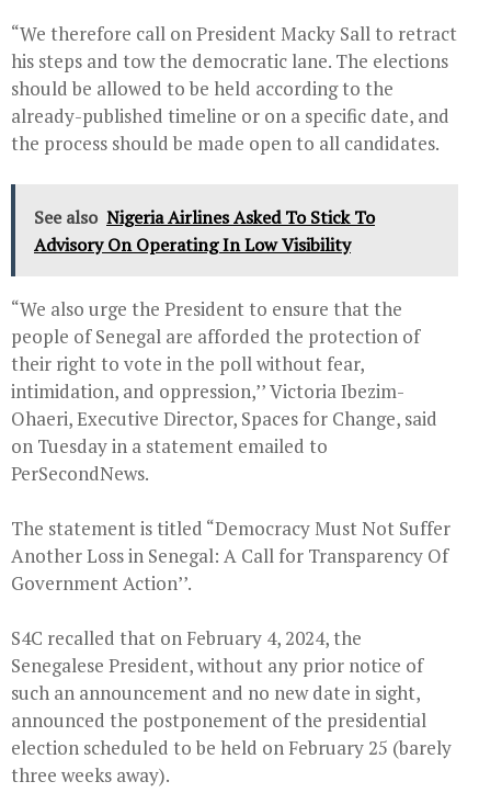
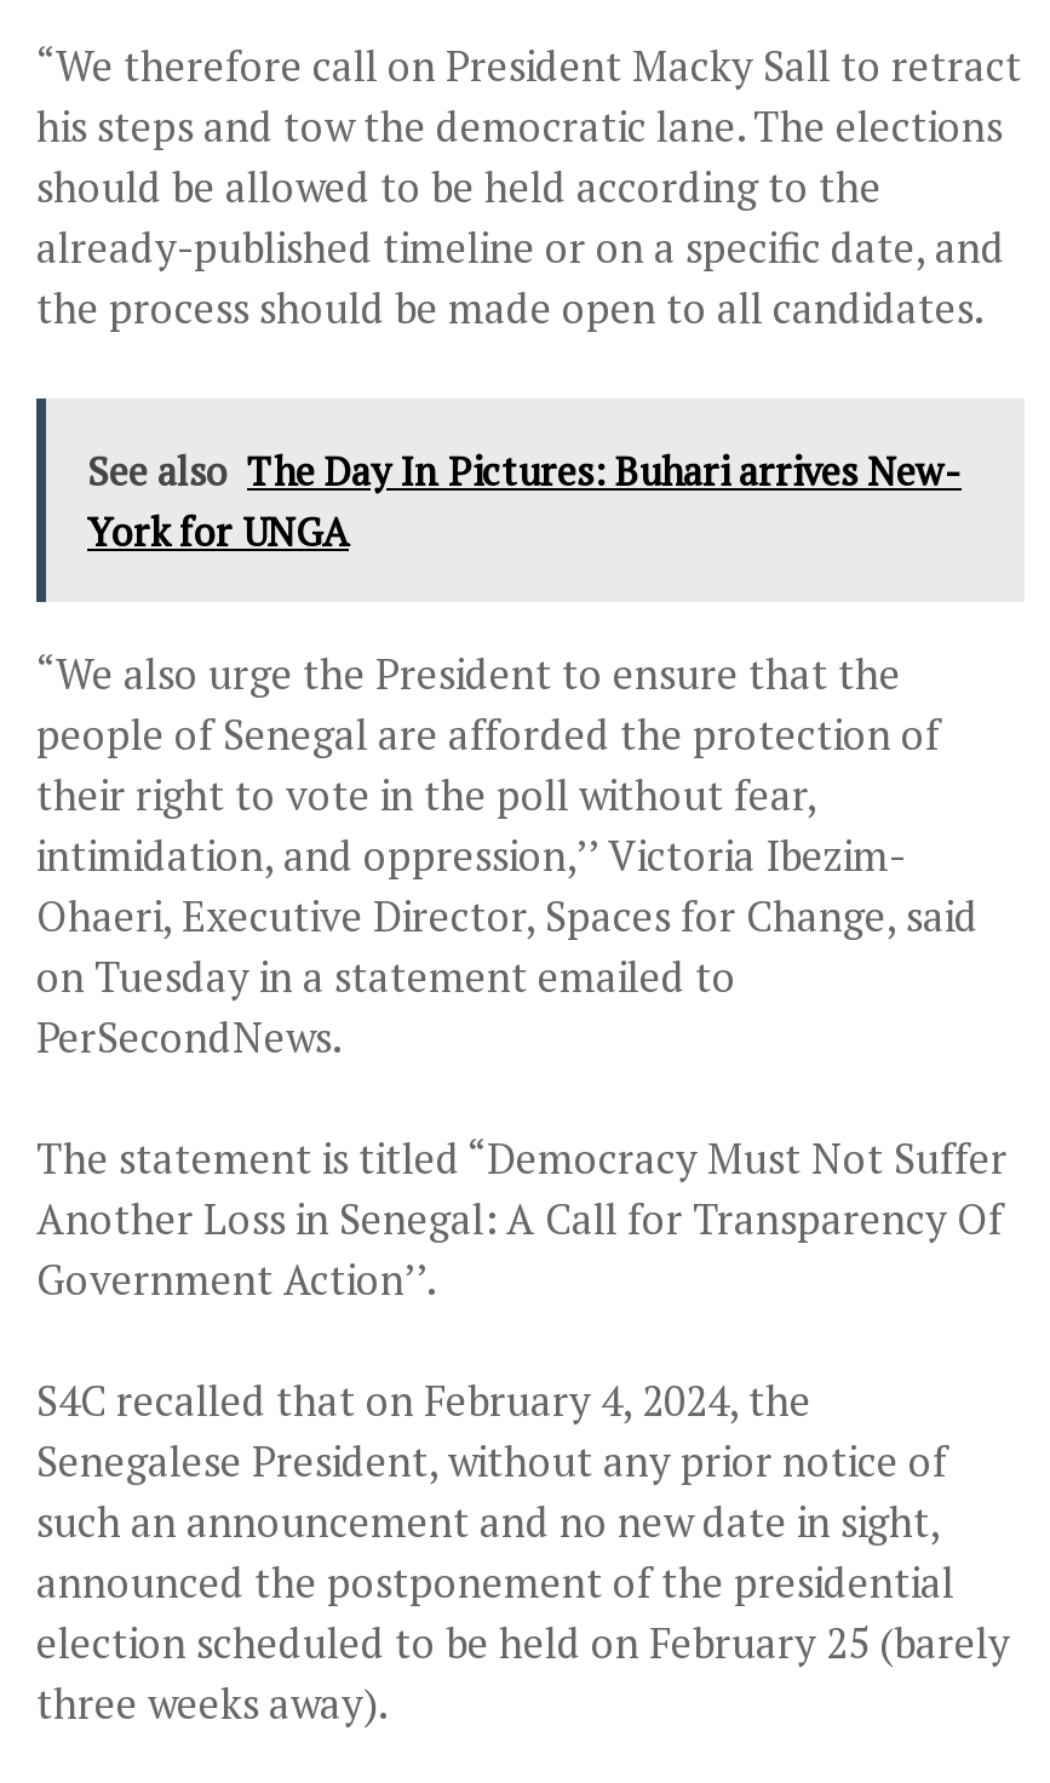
[34,205,375,257] See also Nigeria Airlines Asked To Stick To | Advisory On Operating In Low Visibility -> [87,445,962,559] See also The Day In Pictures: Buhari arrives New- | York for UNGA

